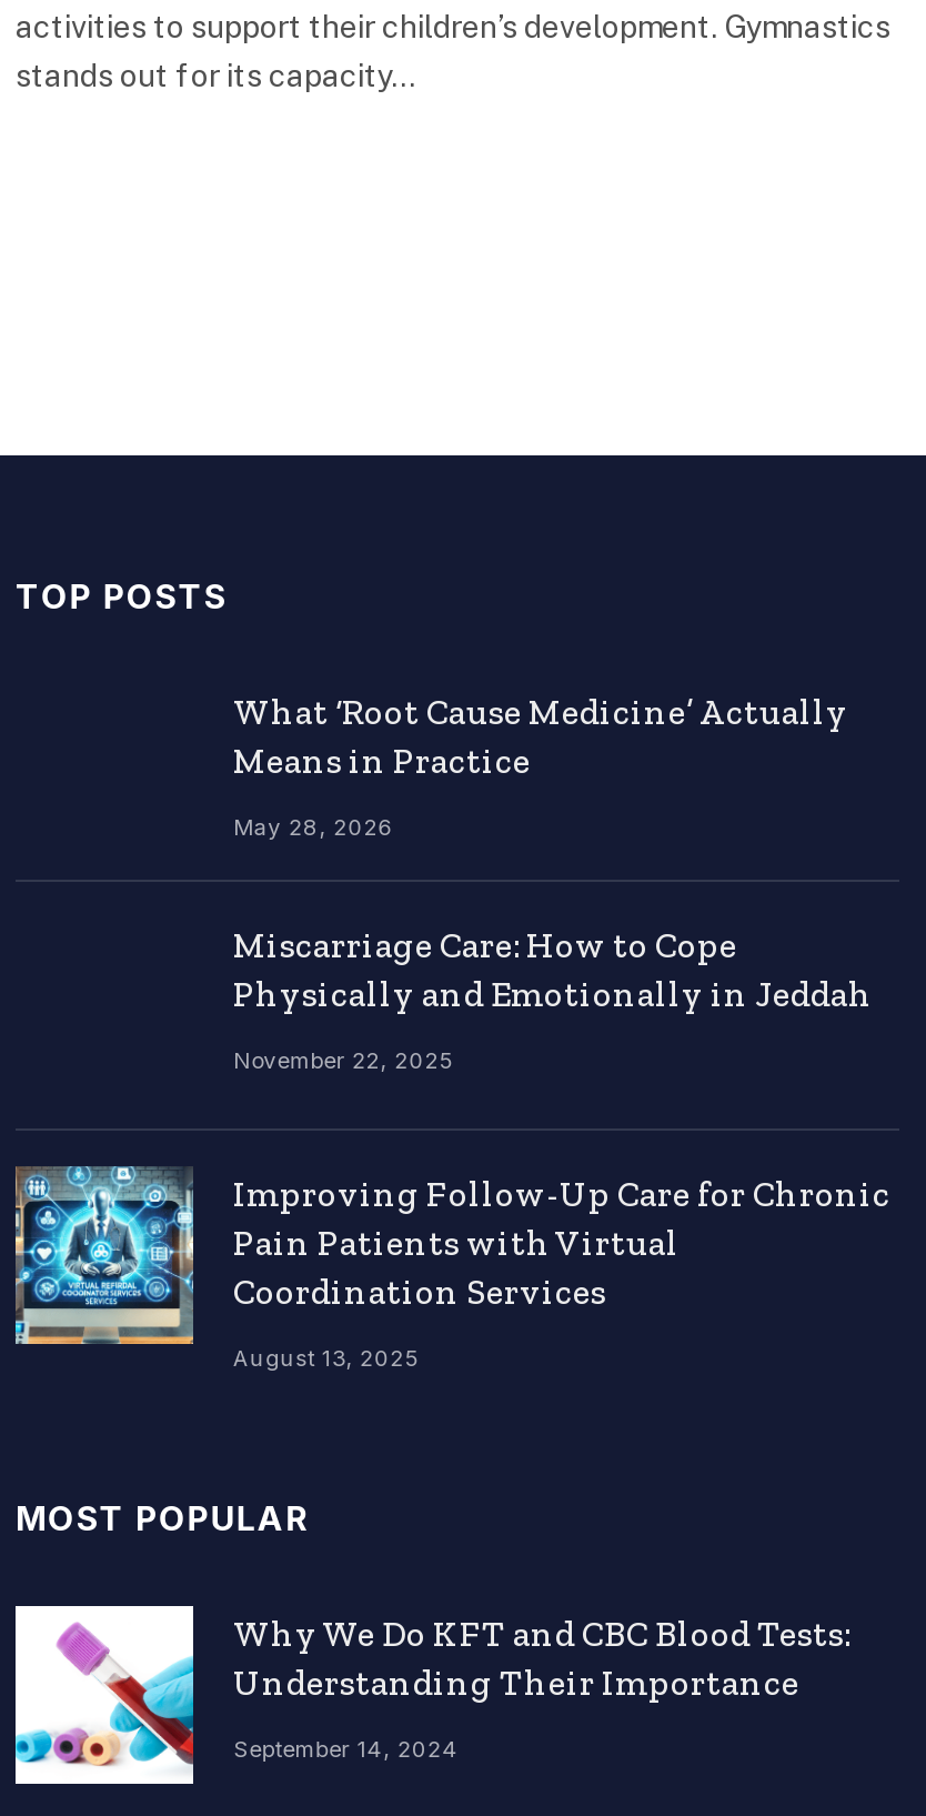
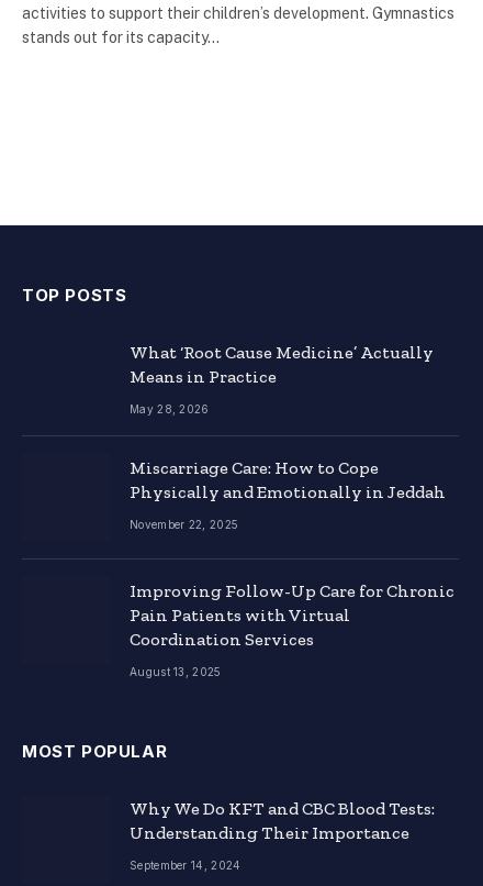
[13,1164,195,1346] [image] -> none
[13,1604,195,1786] [image] -> none

